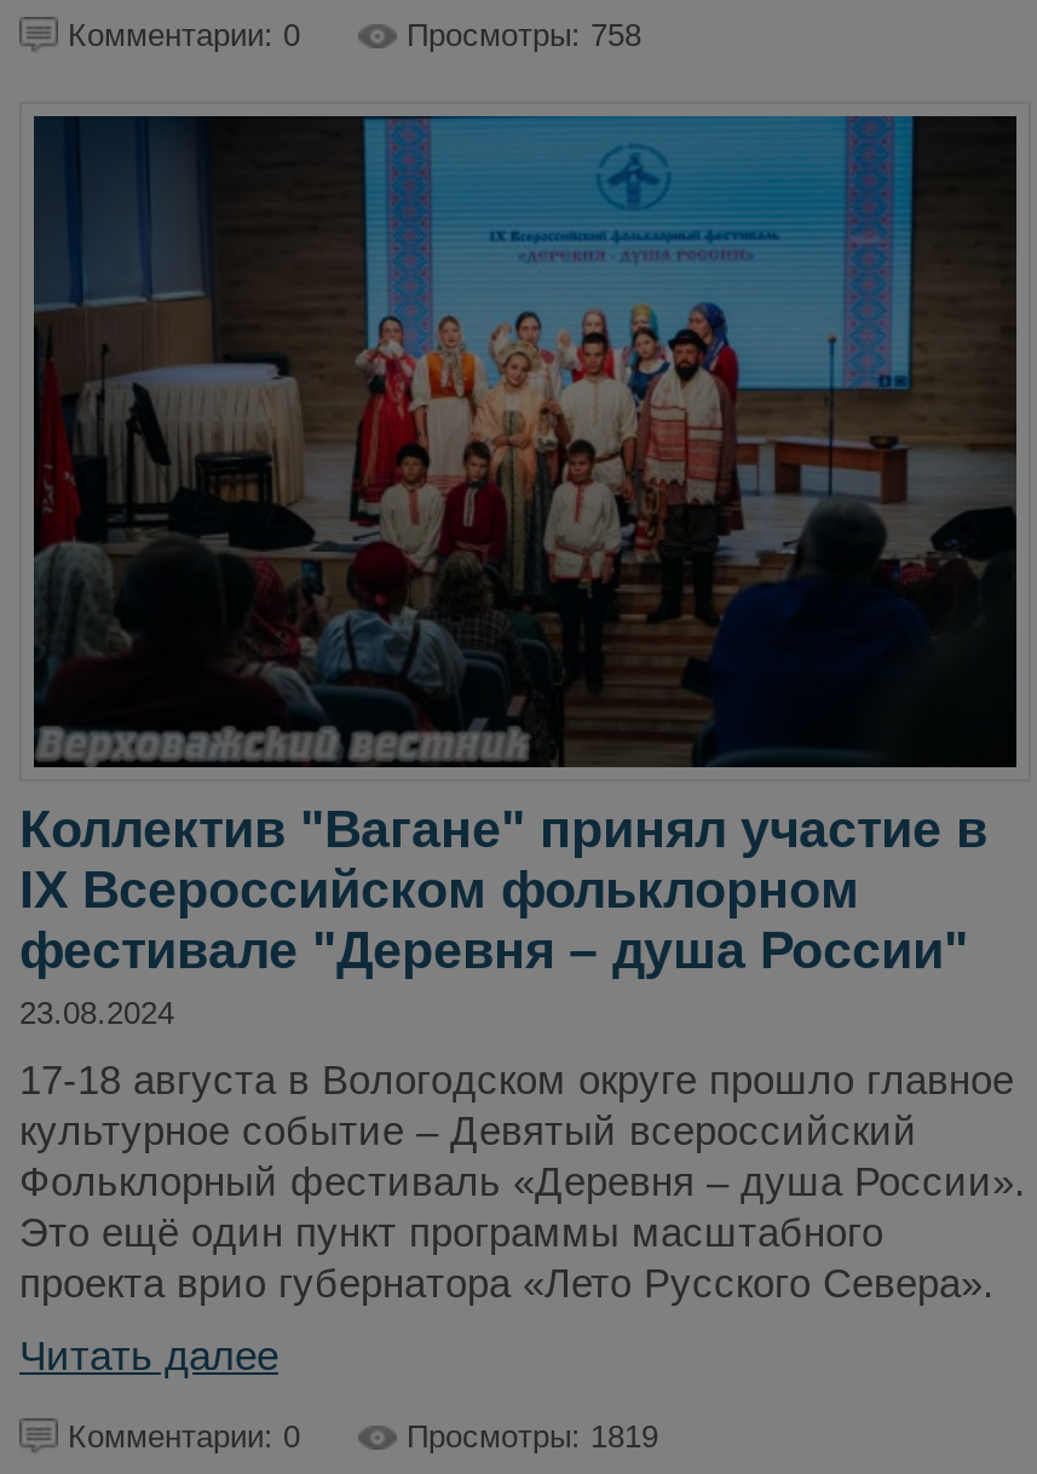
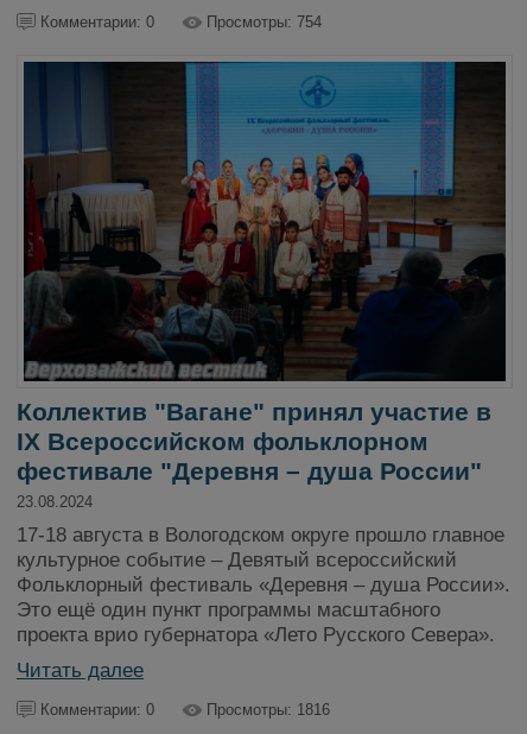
[407,16,641,53] Просмотры: 758 -> [207,13,322,31] Просмотры: 754
[407,1419,658,1456] Просмотры: 1819 -> [207,701,330,719] Просмотры: 1816

